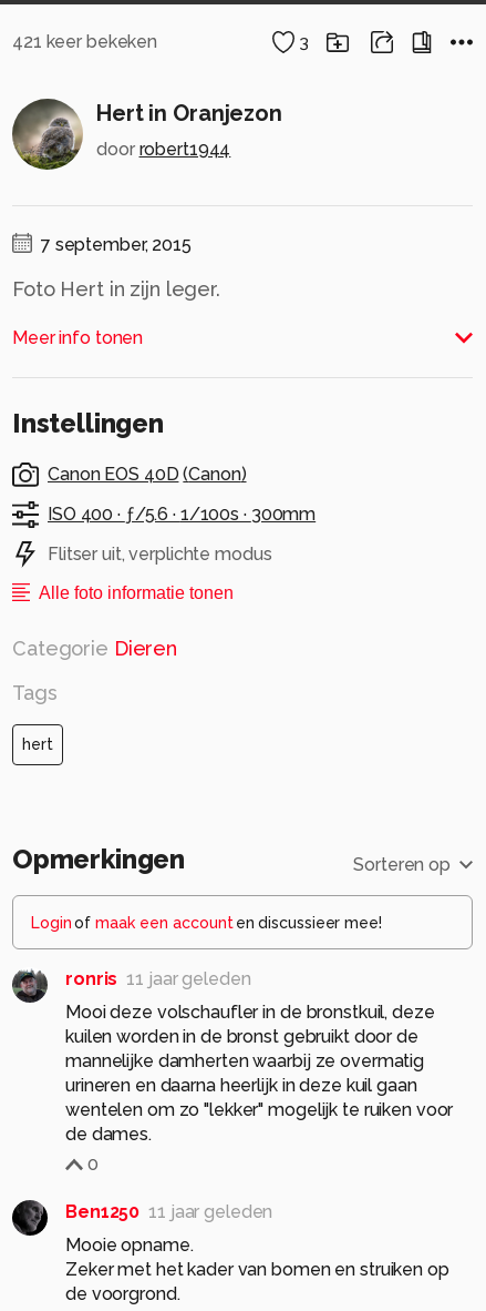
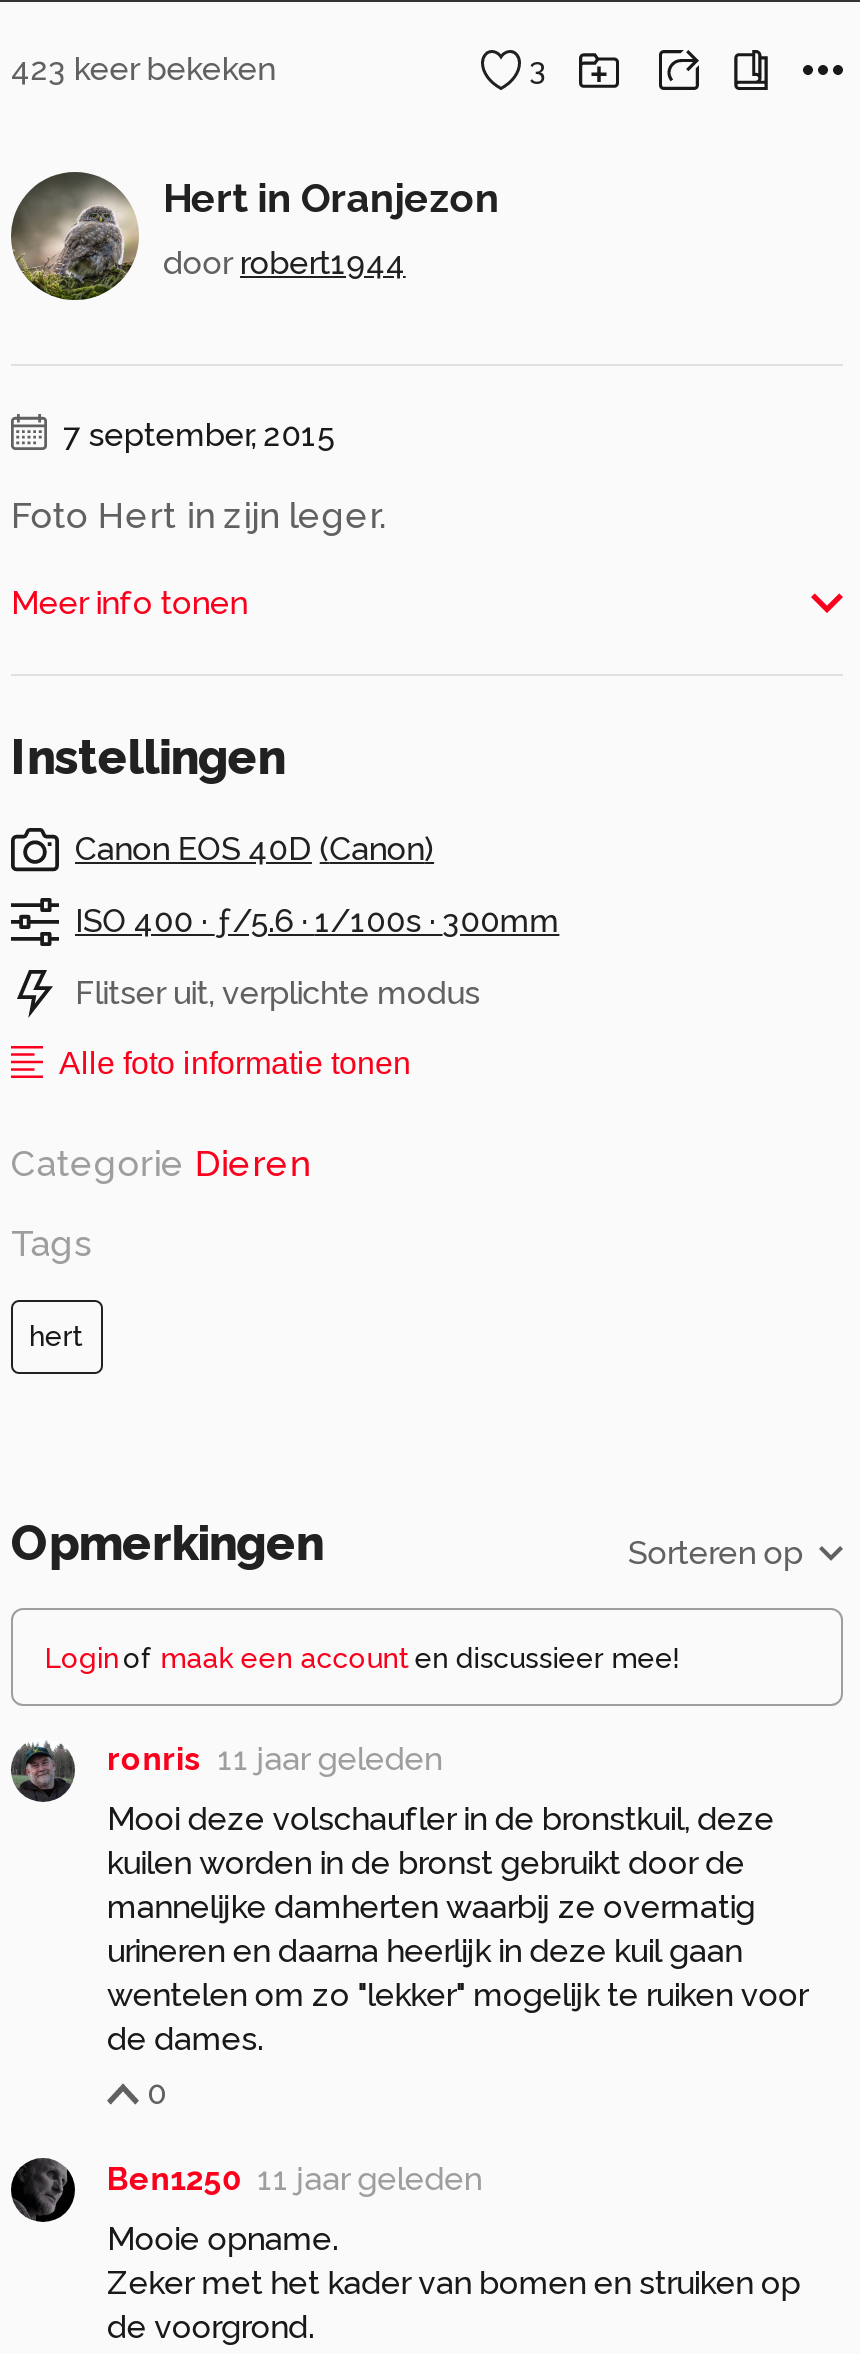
[12,31,157,52] 421 keer bekeken -> [11,51,275,89] 423 keer bekeken

